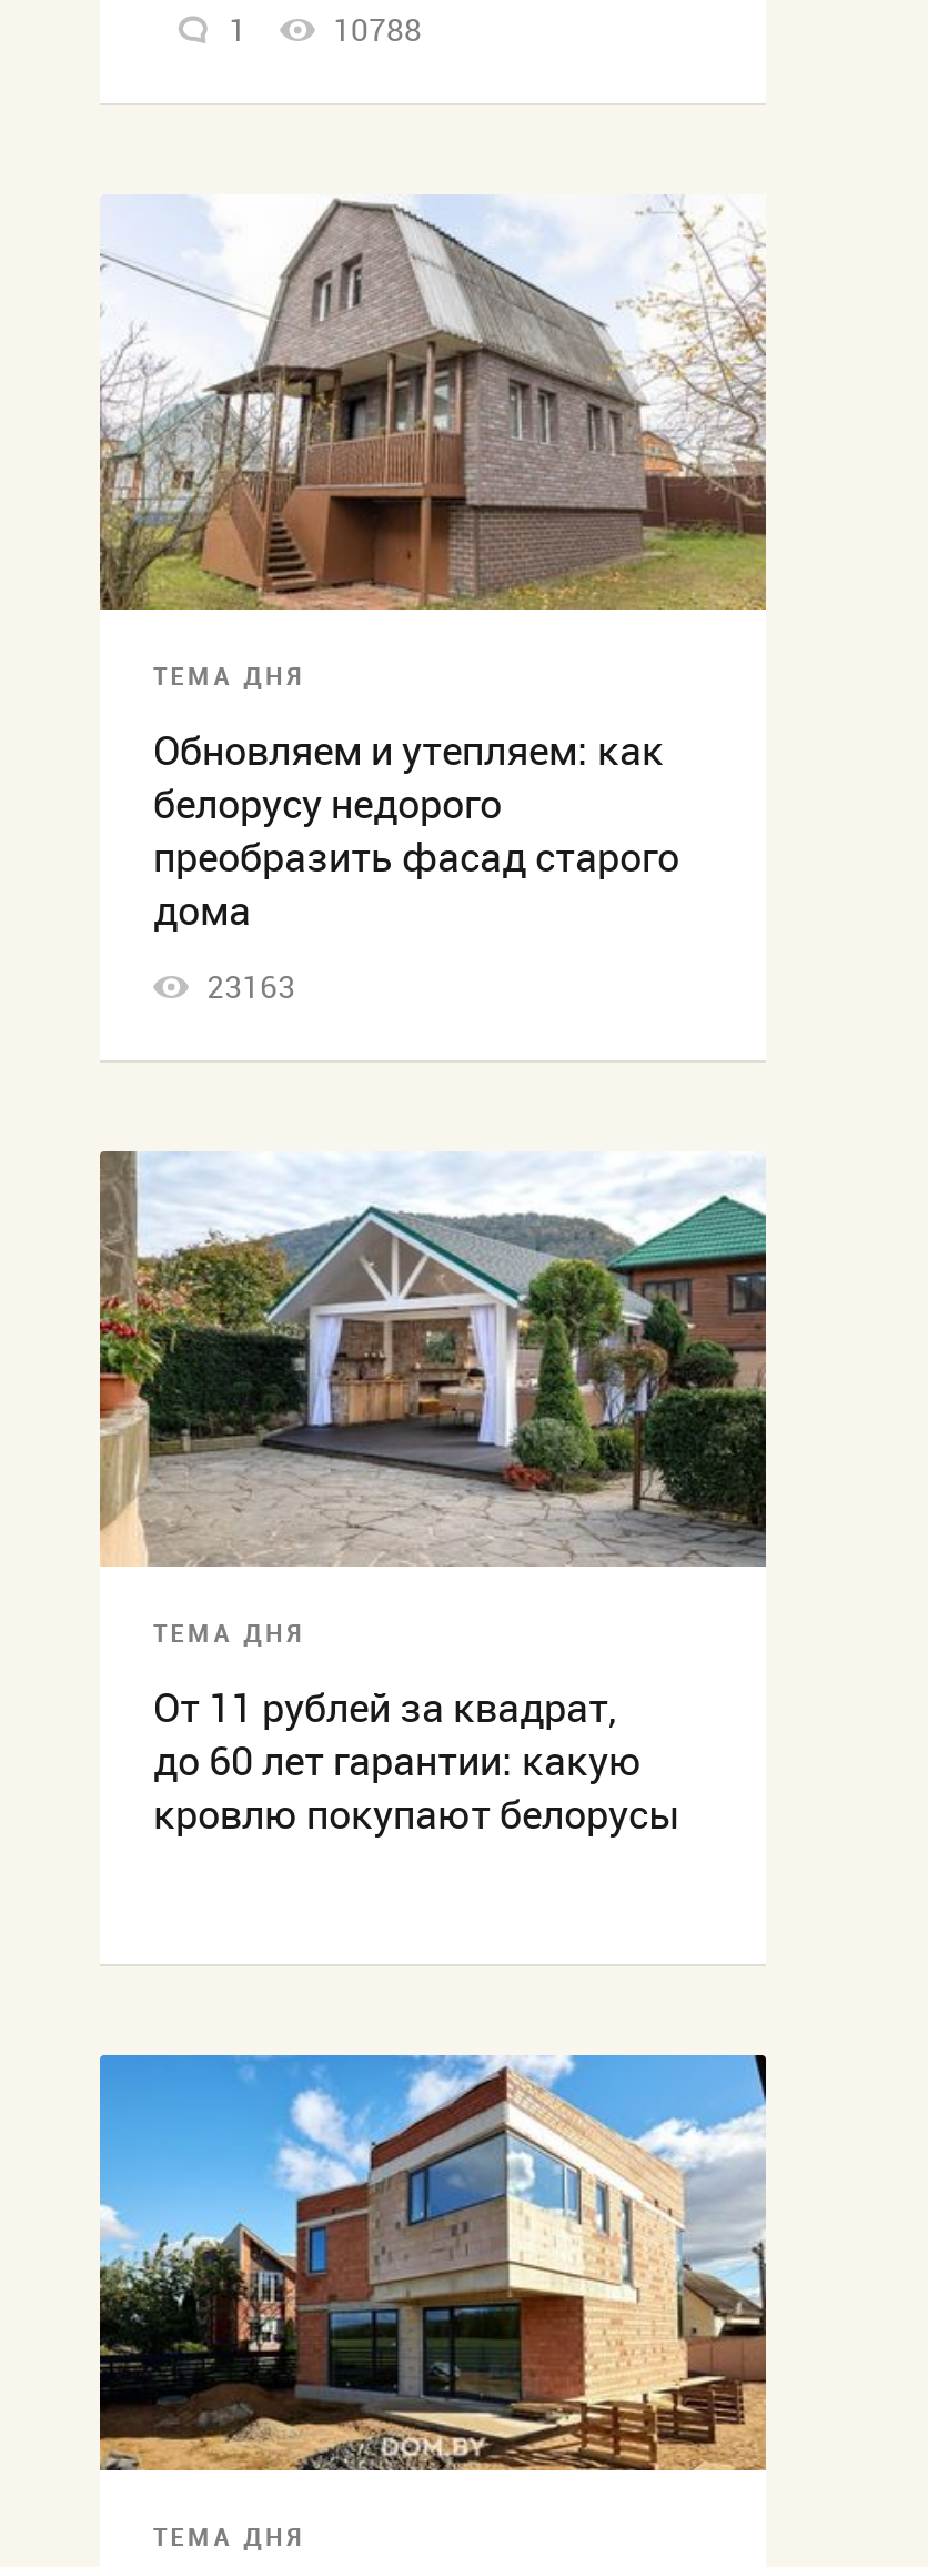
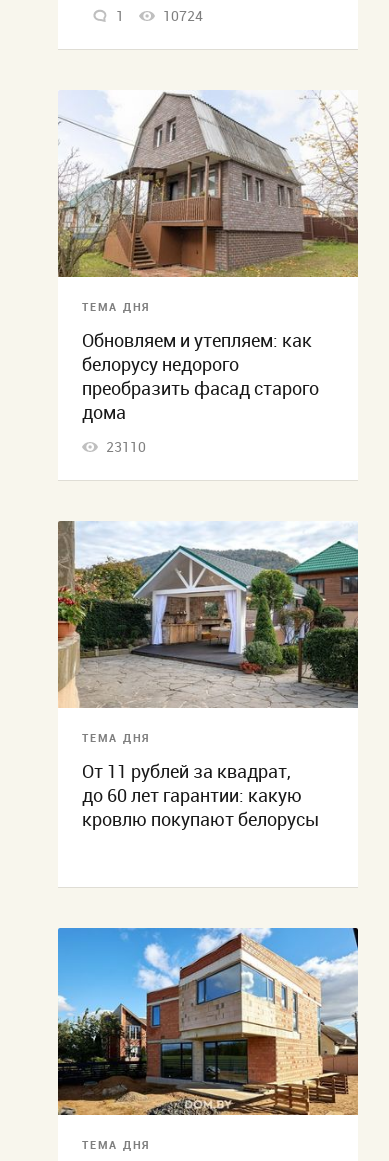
[333,12,422,48] 10788 -> [163,8,203,24] 10724
[206,969,295,1005] 23163 -> [106,439,146,455] 23110

